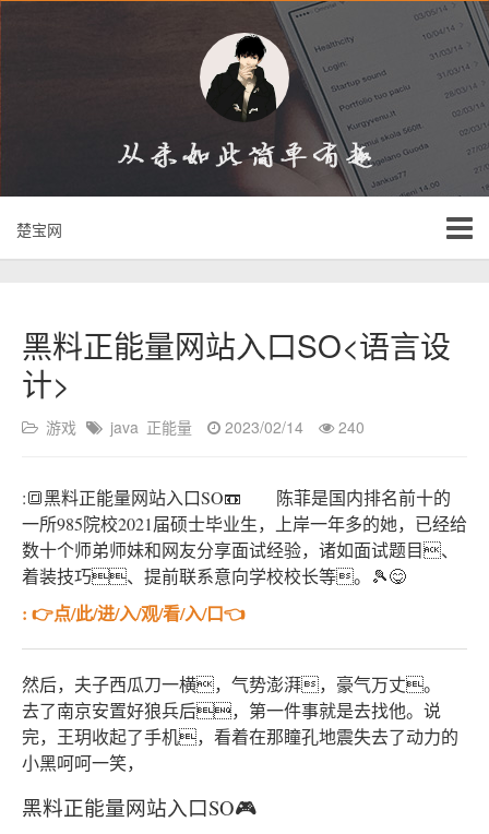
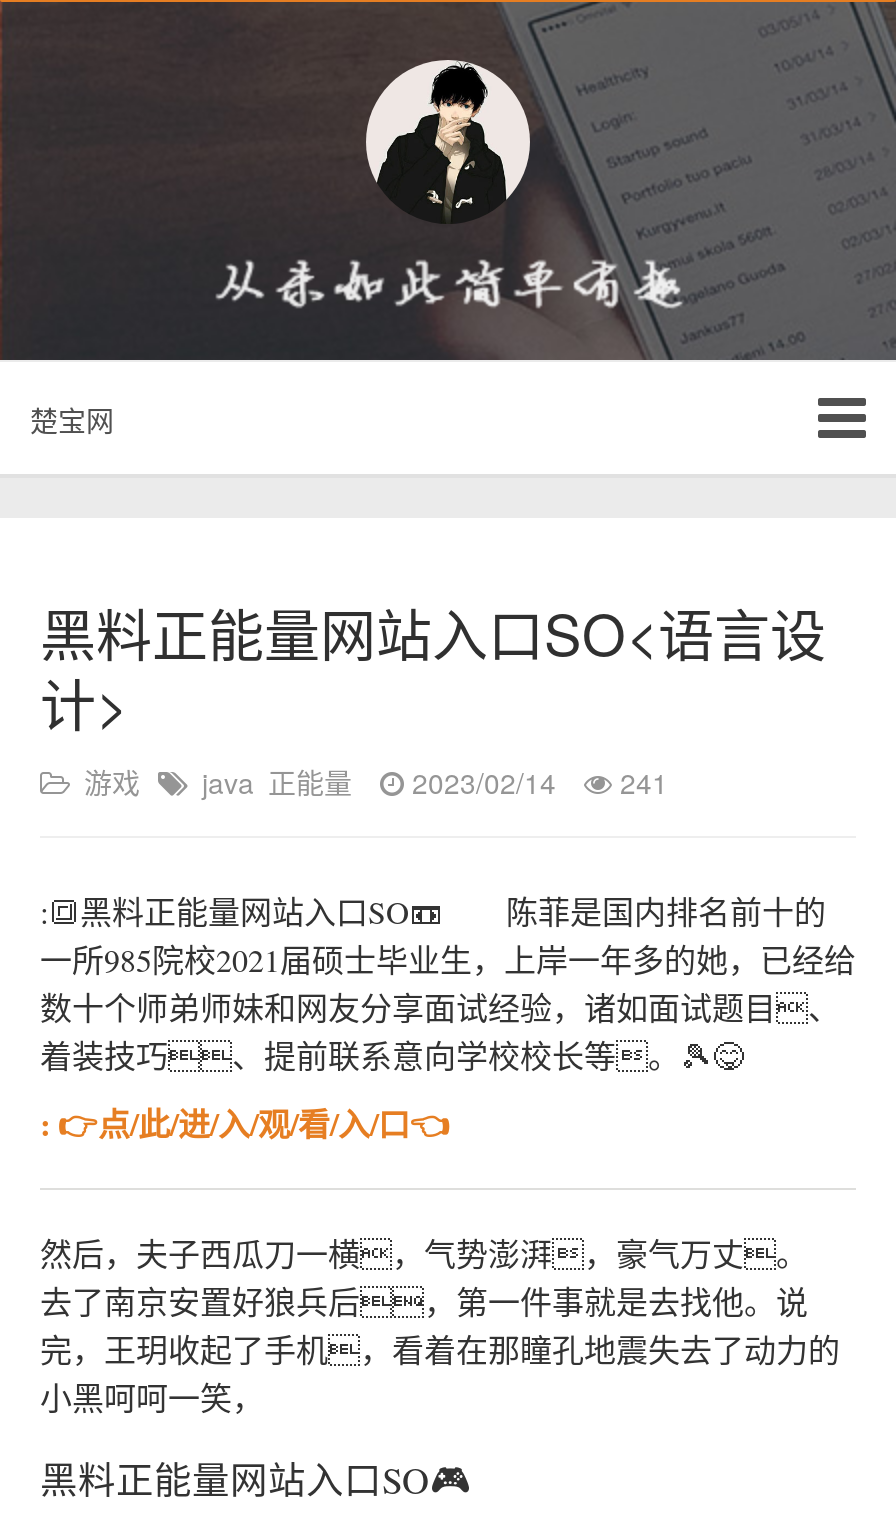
[46,416,365,438] 游戏 java 正能量 2023/02/14 240 -> [84,762,668,802] 游戏 java 正能量 2023/02/14 241

